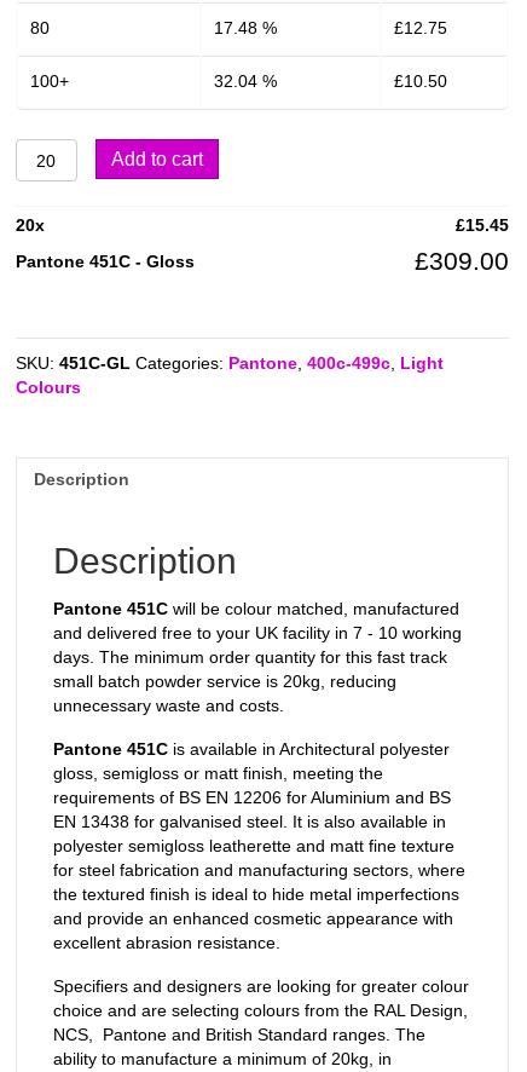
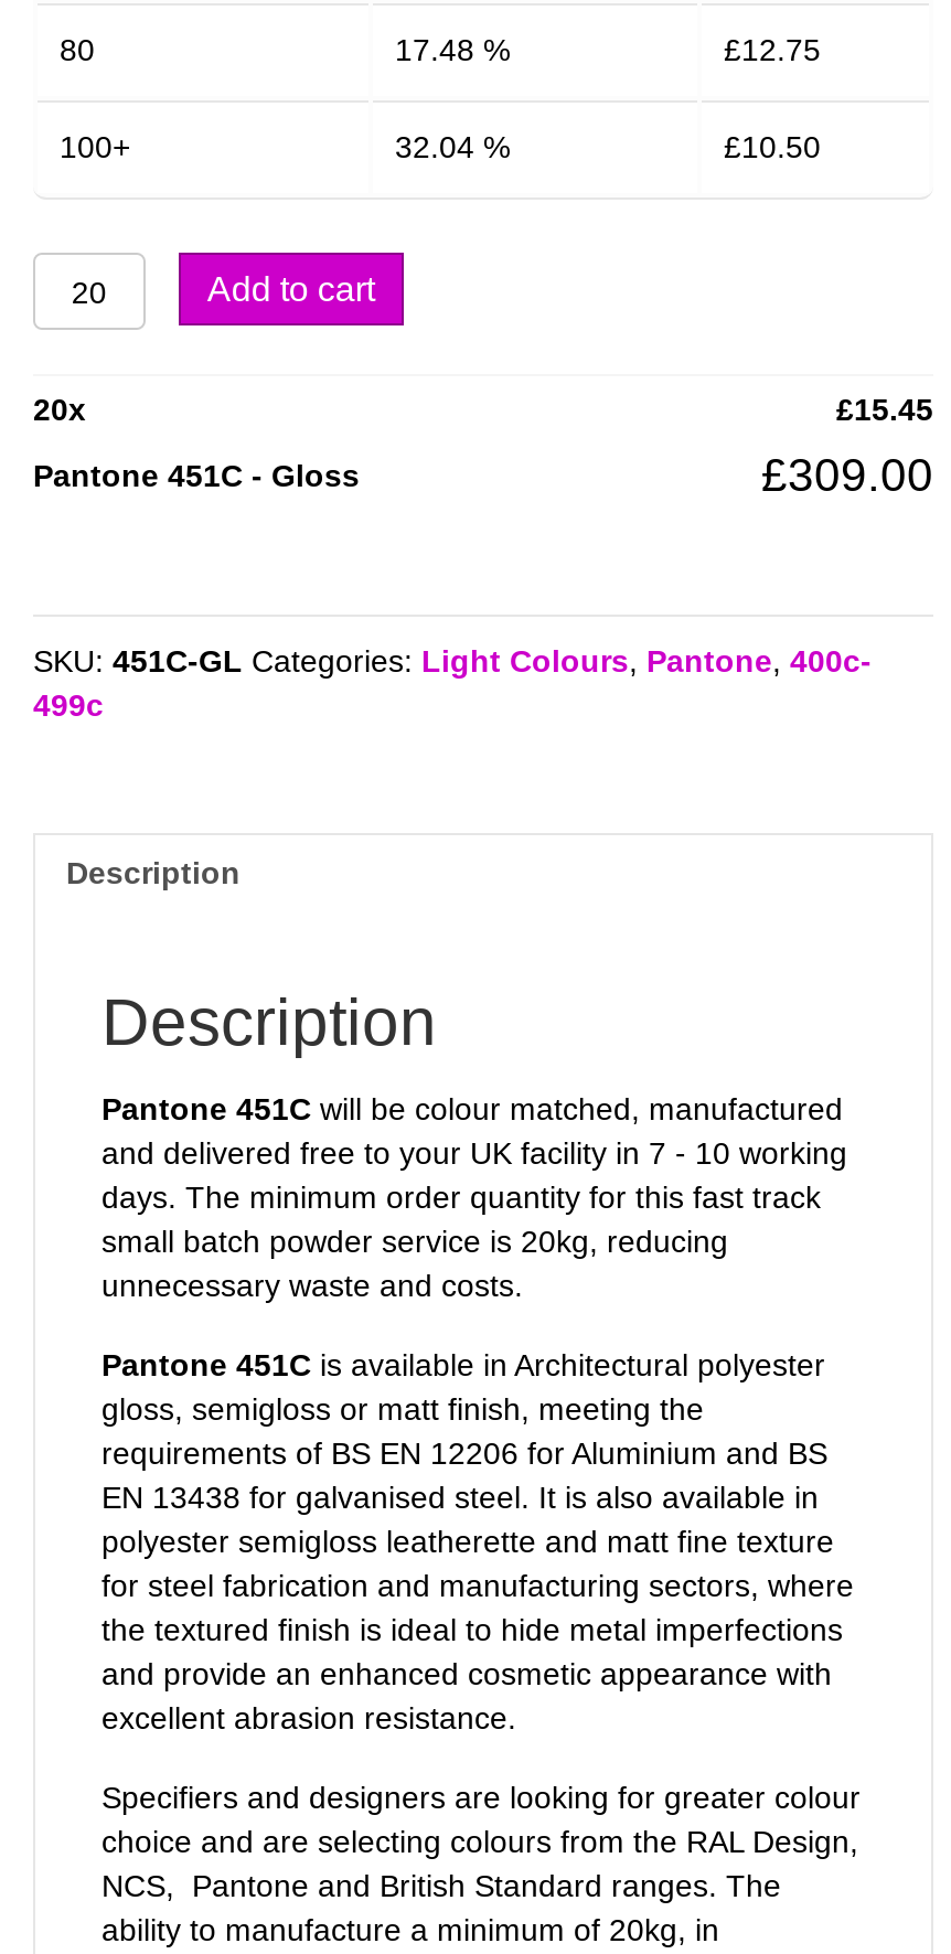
[16,353,444,397] SKU: 451C-GL Categories: Pantone, 400c-499c, Light | Colours -> [33,643,872,723] SKU: 451C-GL Categories: Light Colours, Pantone, 400c- | 499c

